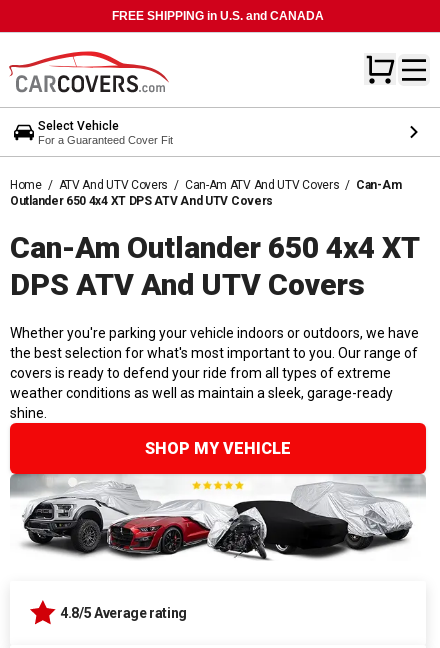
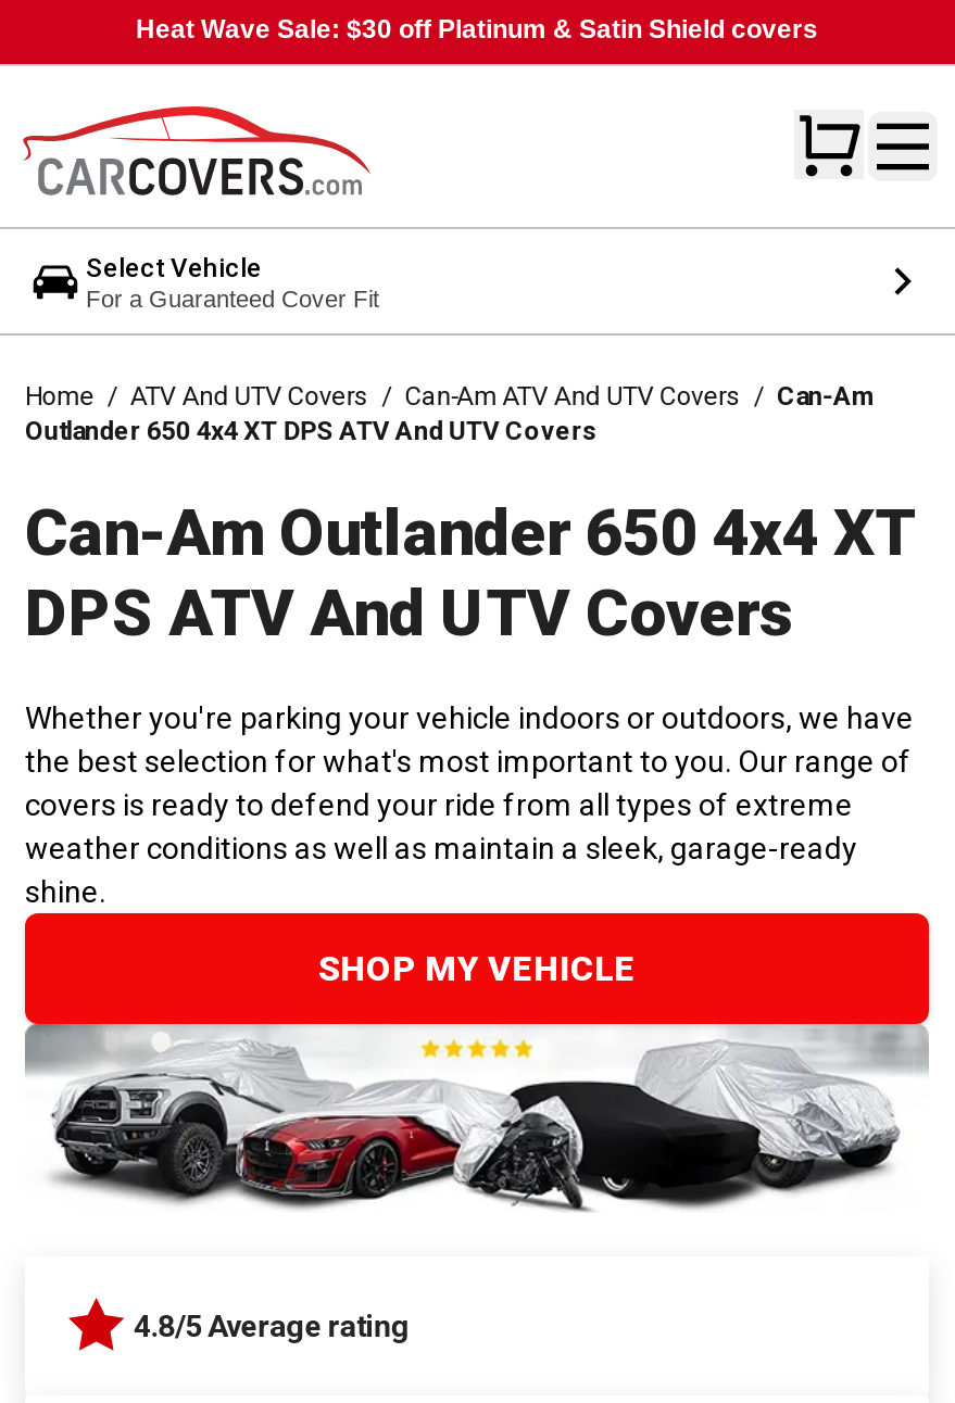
[112,9,324,23] FREE SHIPPING in U.S. and CANADA -> [136,14,818,45] Heat Wave Sale: $30 off Platinum & Satin Shield covers

